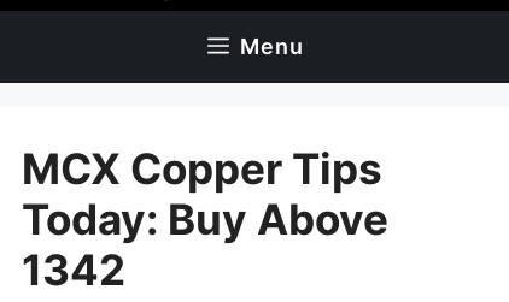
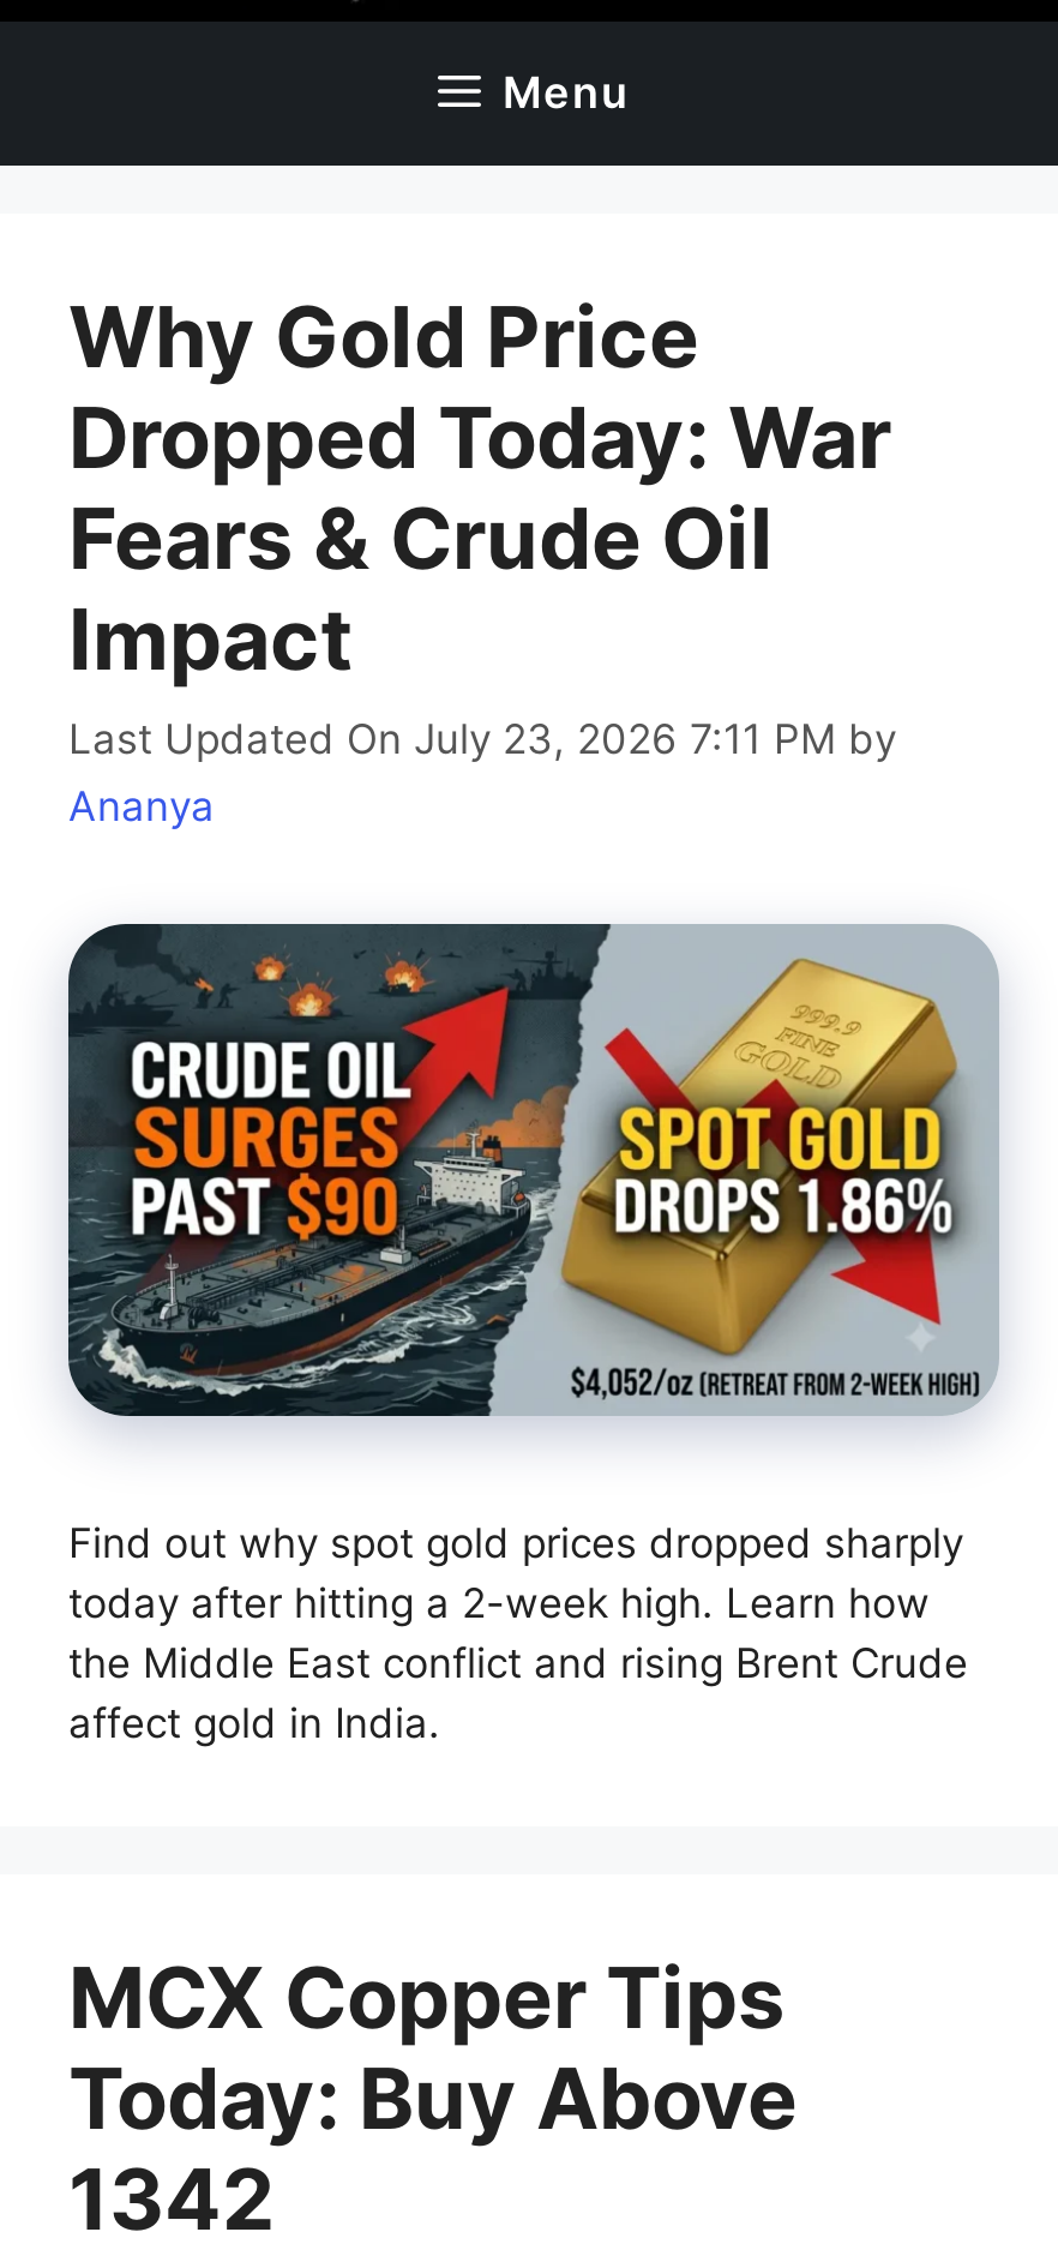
none -> [64,919,1002,1746] [image] | Find out why spot gold prices dropped sharply | today after hitting a 2-week high. Learn how | the Middle East conflict and rising Brent Crude | affect gold in India.
none -> [68,286,896,829] Why Gold Price | Dropped Today: War | Fears & Crude Oil | Impact | Last Updated On July 23, 2026 7:11 PM by | Ananya

